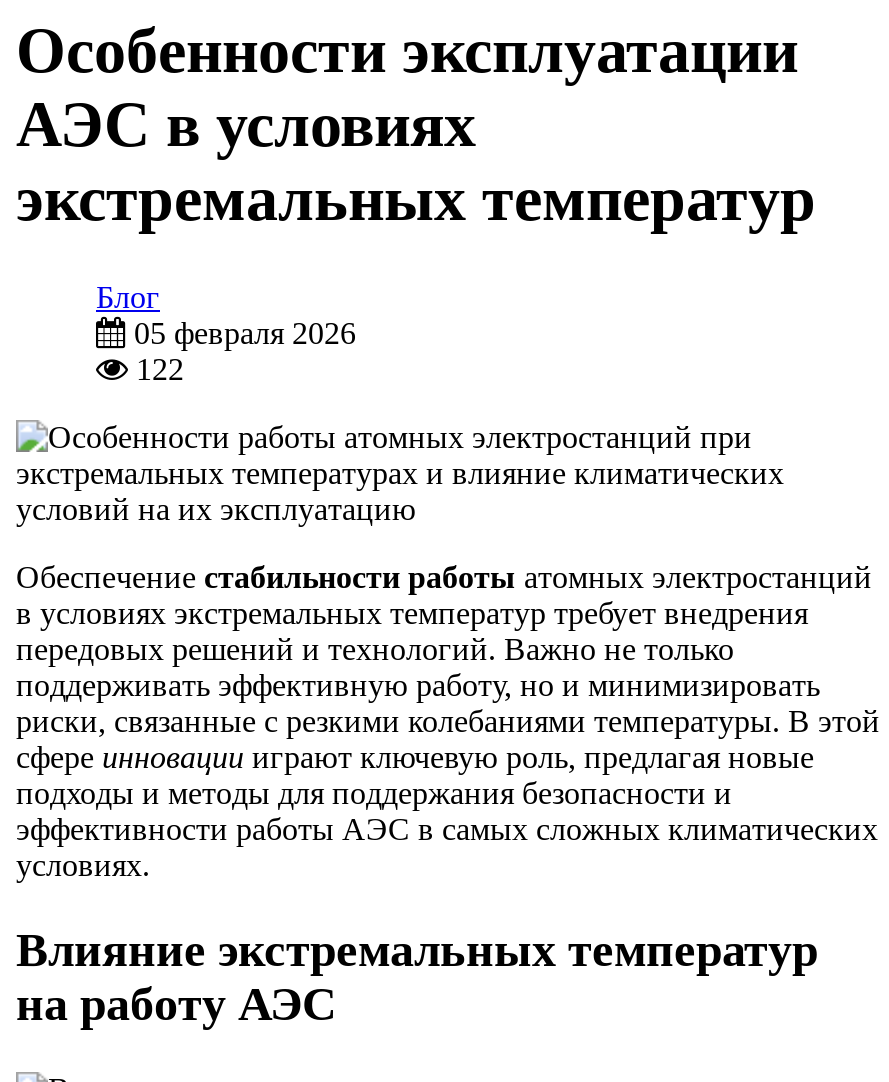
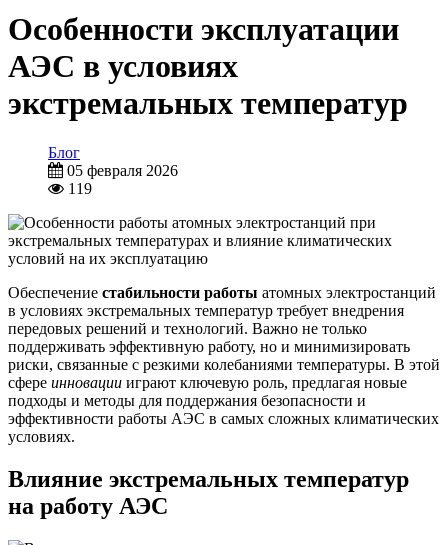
[136,352,184,386] 122 -> [68,180,92,197] 119

